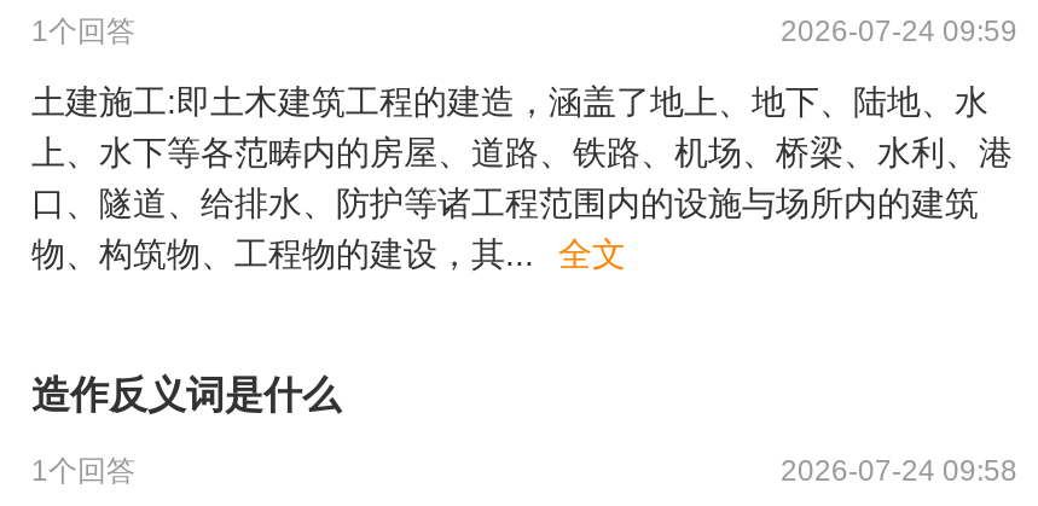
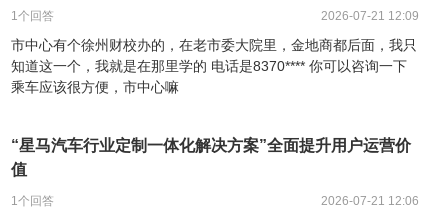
[781,14,1017,48] 2026-07-24 09:59 -> [321,9,419,23] 2026-07-21 12:09
[31,82,1013,273] 土建施工:即土木建筑工程的建造，涵盖了地上、地下、陆地、水 | 上、水下等各范畴内的房屋、道路、铁路、机场、桥梁、水利、港 | 口、隧道、给排水、防护等诸工程范围内的设施与场所内的建筑 | 物、构筑物、工程物的建设，其... | 全文 -> [11,37,417,95] 市中心有个徐州财校办的，在老市委大院里，金地商都后面，我只 | 知道这一个，我就是在那里学的 电话是8370**** 你可以咨询一下 | 乘车应该很方便，市中心嘛
[31,374,341,415] 造作反义词是什么 -> [11,137,411,178] “星马汽车行业定制一体化解决方案”全面提升用户运营价 | 值
[781,454,1017,488] 2026-07-24 09:58 -> [321,194,419,208] 2026-07-21 12:06

